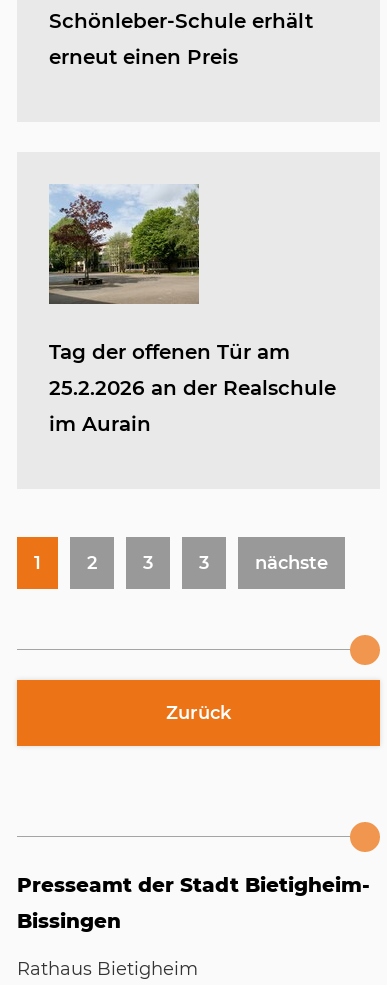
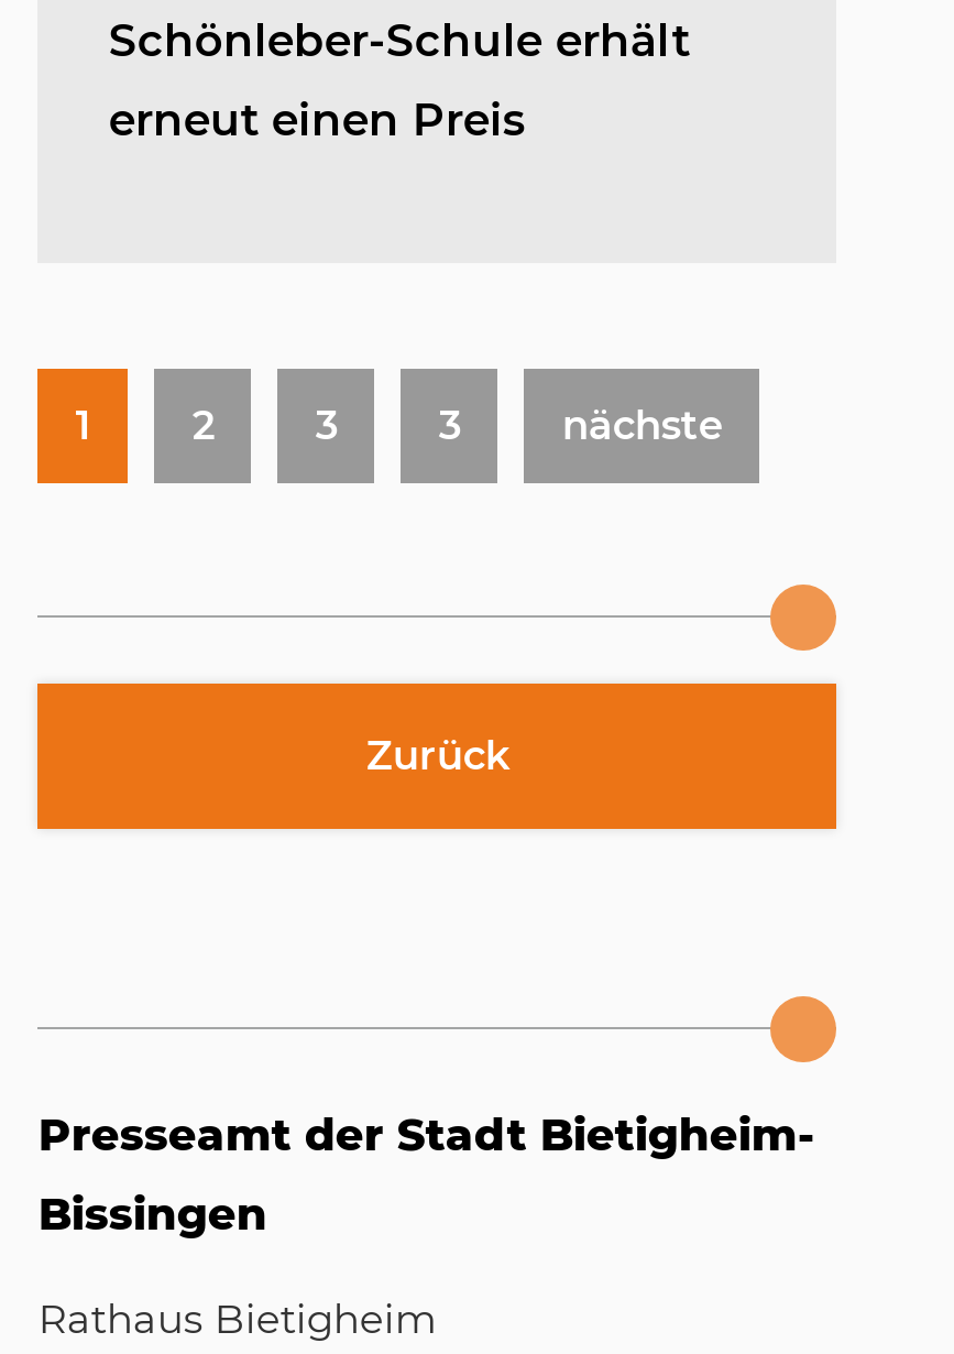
[48,184,336,436] [image] | Tag der offenen Tür am | 25.2.2026 an der Realschule | im Aurain -> none

